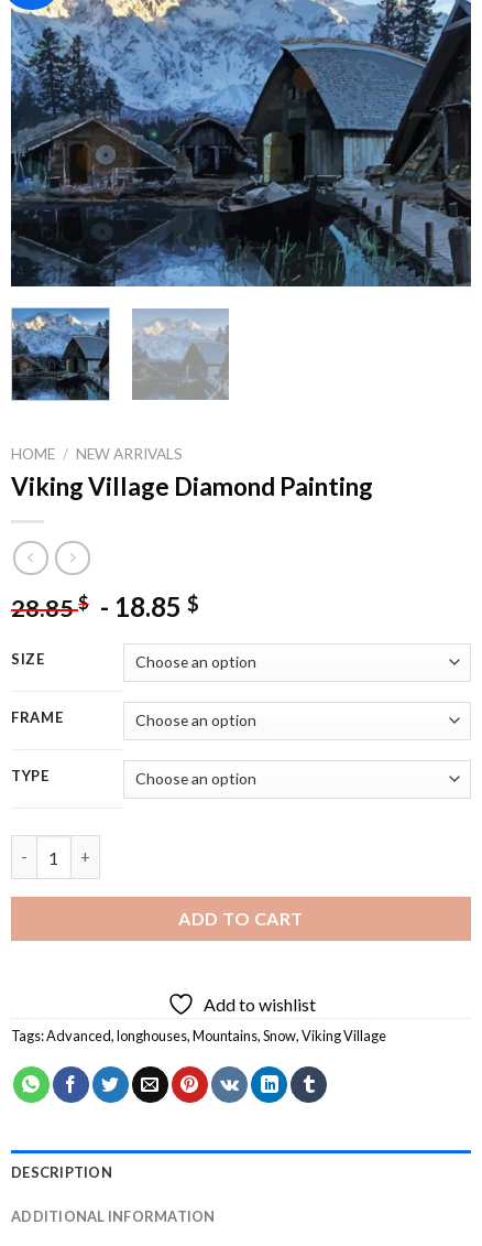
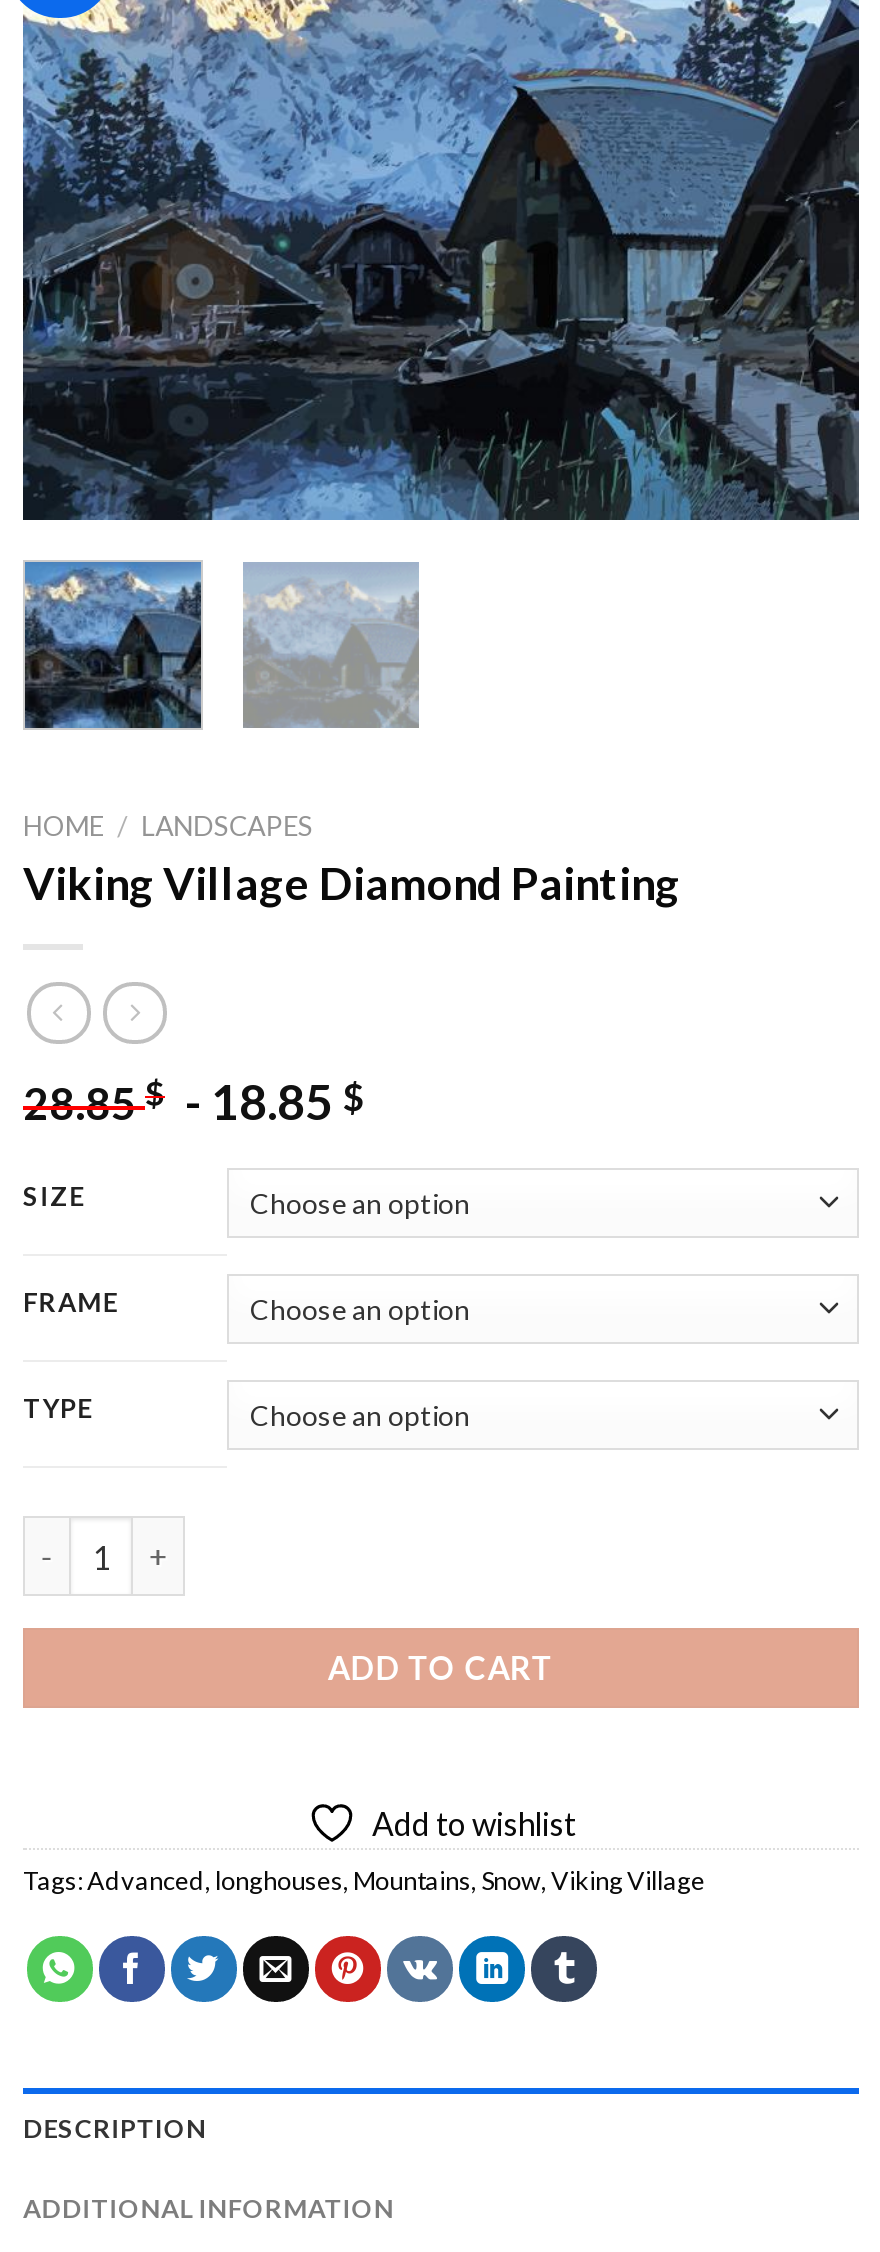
[11,446,183,463] HOME / NEW ARRIVALS -> [23,809,313,841] HOME / LANDSCAPES

